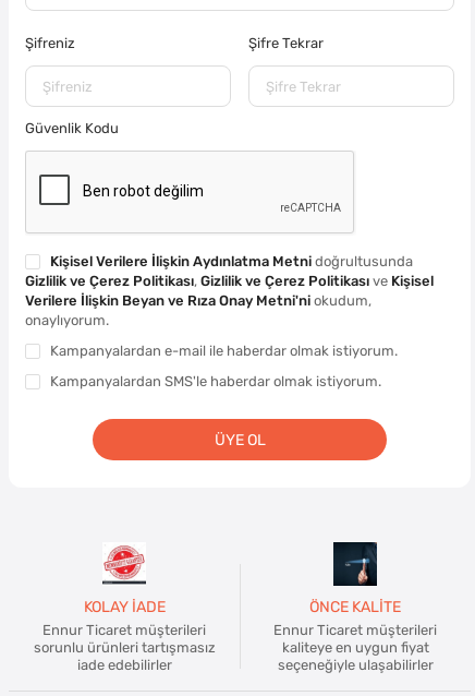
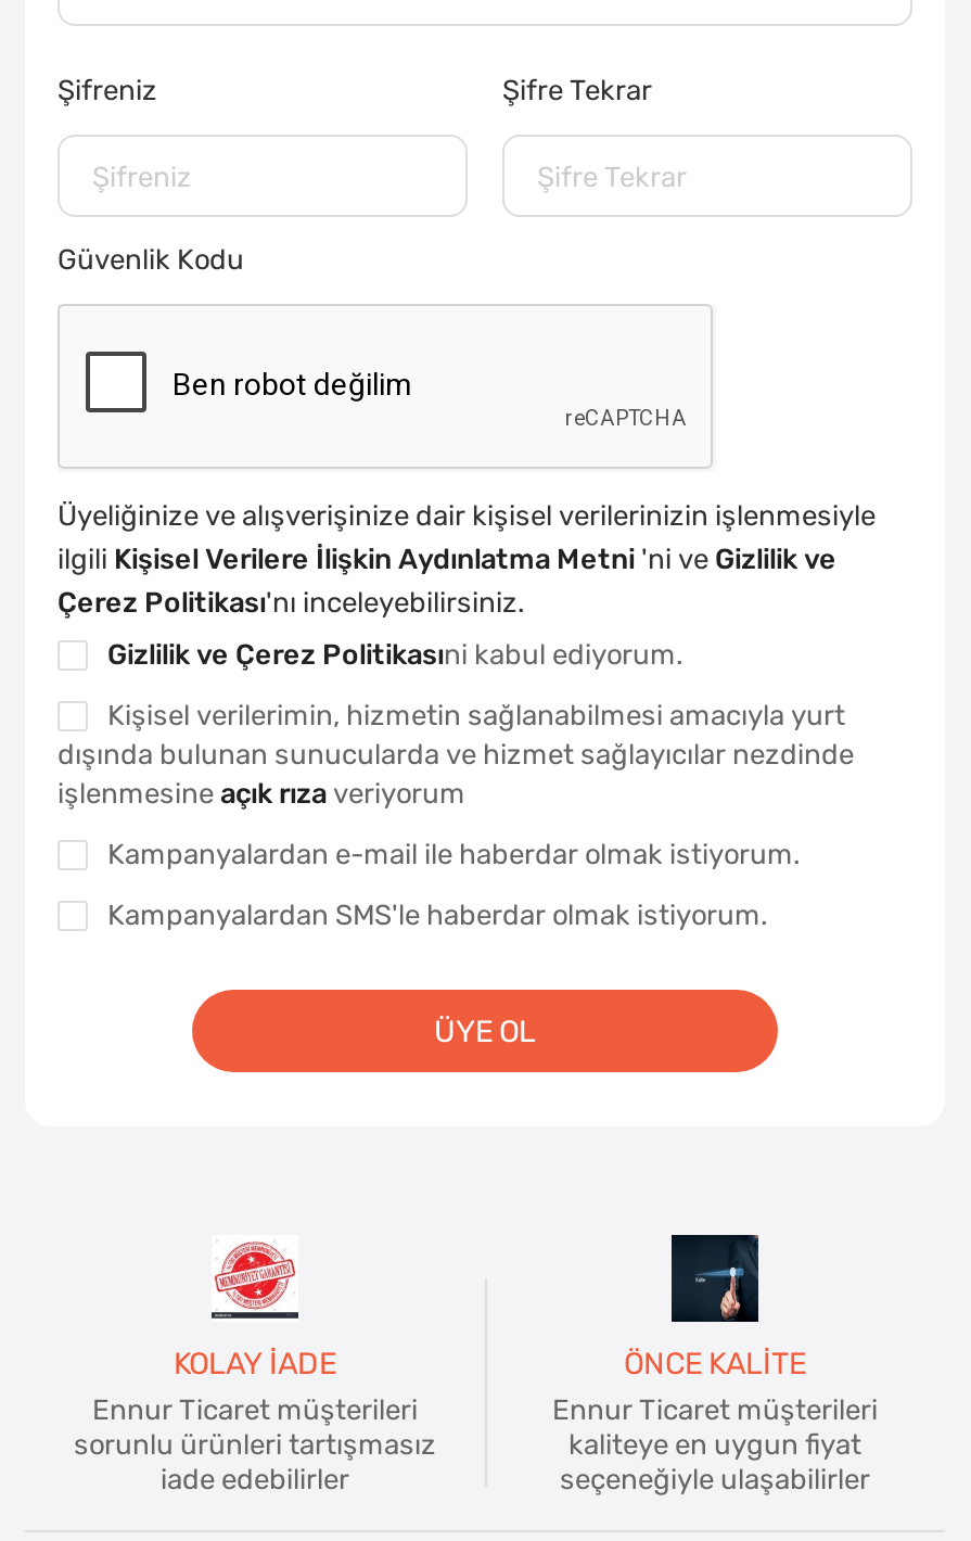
[25,253,434,328] Kişisel Verilere İlişkin Aydınlatma Metni doğrultusunda | Gizlilik ve Çerez Politikası, Gizlilik ve Çerez Politikası ve Kişisel | Verilere İlişkin Beyan ve Rıza Onay Metni'ni okudum, | onaylıyorum. -> [58,499,876,810] Üyeliğinize ve alışverişinize dair kişisel verilerinizin işlenmesiyle | ilgili Kişisel Verilere İlişkin Aydınlatma Metni 'ni ve Gizlilik ve | Çerez Politikası'nı inceleyebilirsiniz. | Gizlilik ve Çerez Politikasıni kabul ediyorum. | Kişisel verilerimin, hizmetin sağlanabilmesi amacıyla yurt | dışında bulunan sunucularda ve hizmet sağlayıcılar nezdinde | işlenmesine açık rıza veriyorum

